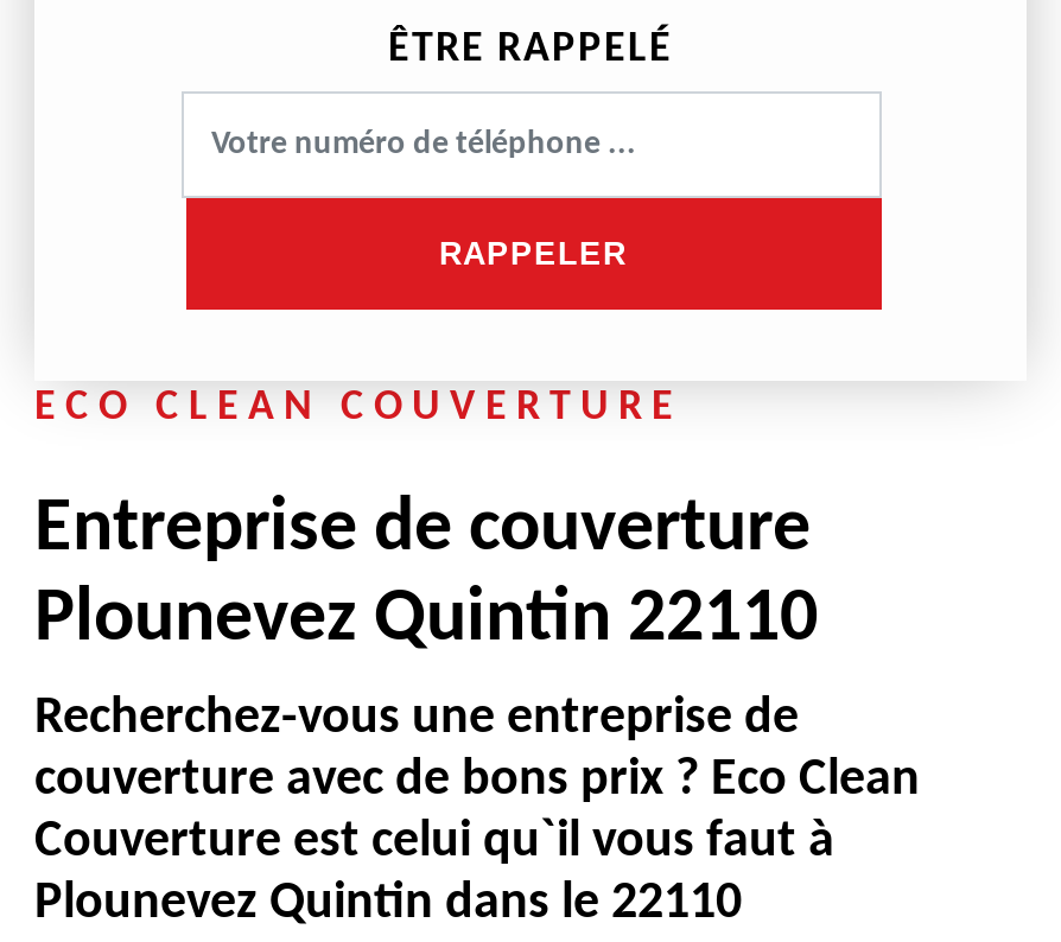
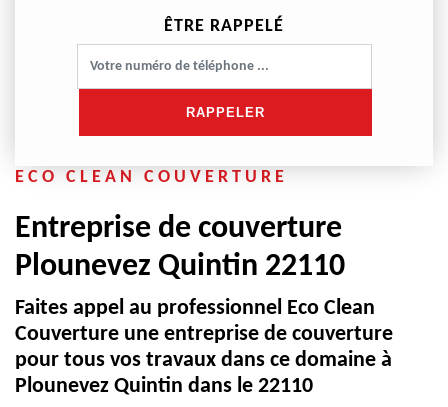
[34,692,920,870] Recherchez-vous une entreprise de | couverture avec de bons prix ? Eco Clean | Couverture est celui qu`il vous faut à -> [15,297,393,372] Faites appel au professionnel Eco Clean | Couverture une entreprise de couverture | pour tous vos travaux dans ce domaine à

